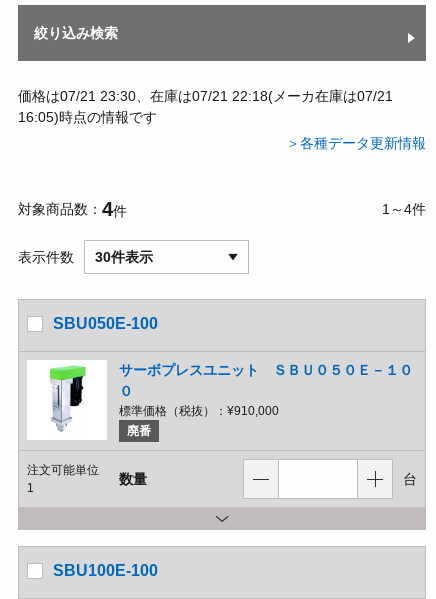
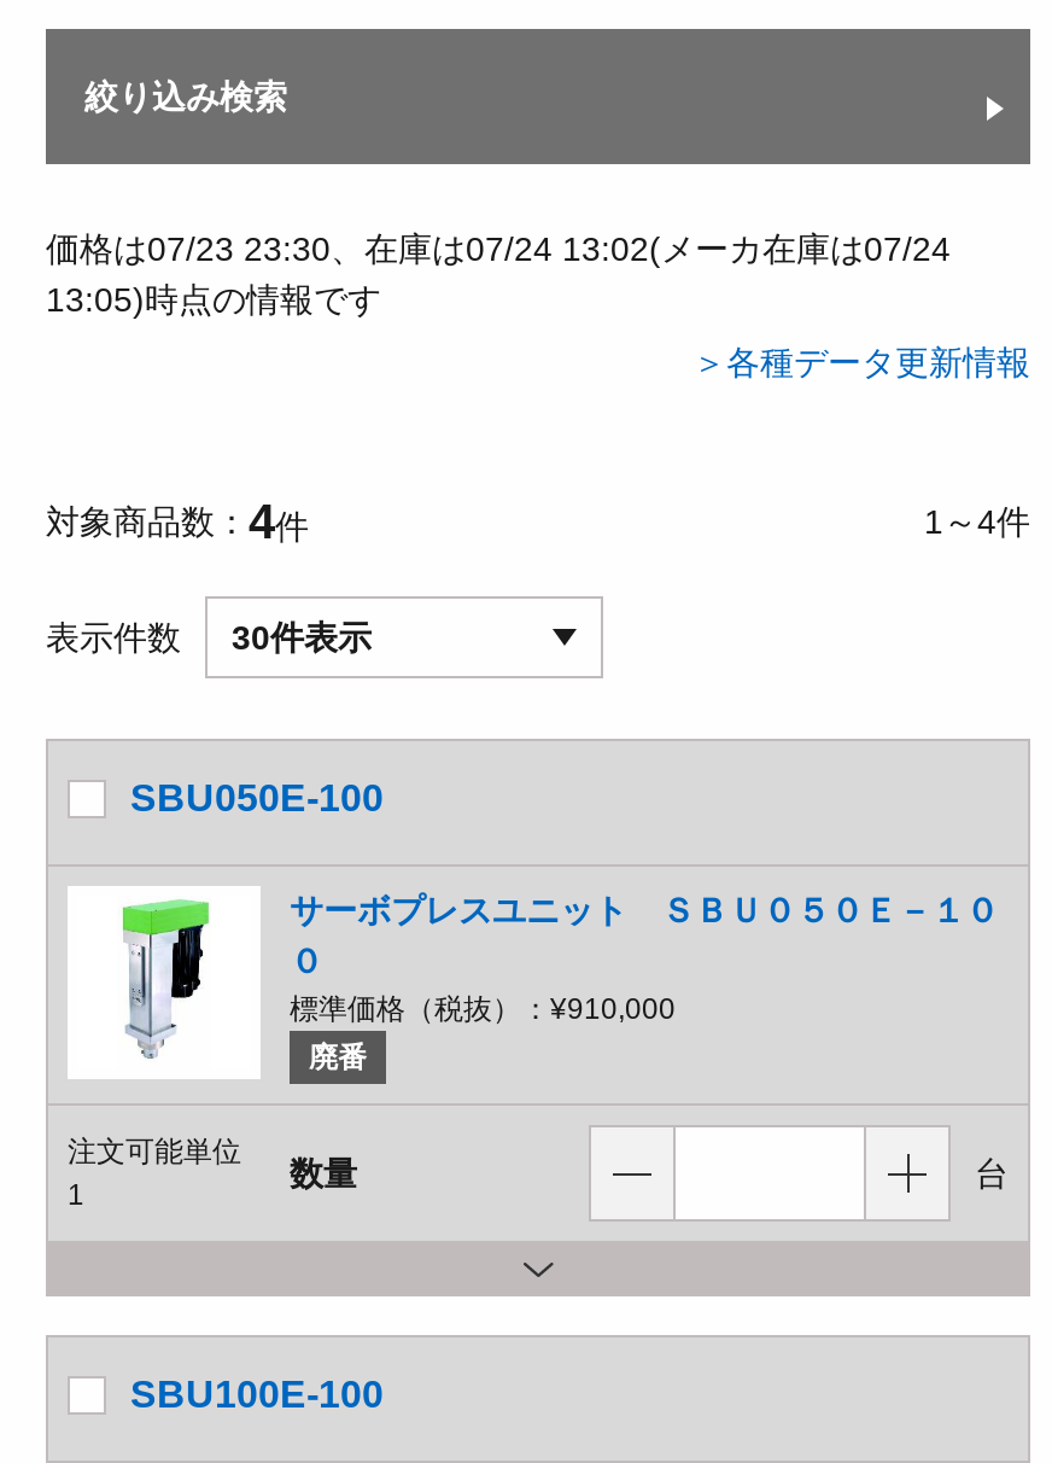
[18,88,393,104] 価格は07/21 23:30、在庫は07/21 22:18(メーカ在庫は07/21 -> [46,229,951,268] 価格は07/23 23:30、在庫は07/24 13:02(メーカ在庫は07/24
[18,109,157,125] 16:05)時点の情報です -> [46,280,381,319] 13:05)時点の情報です

